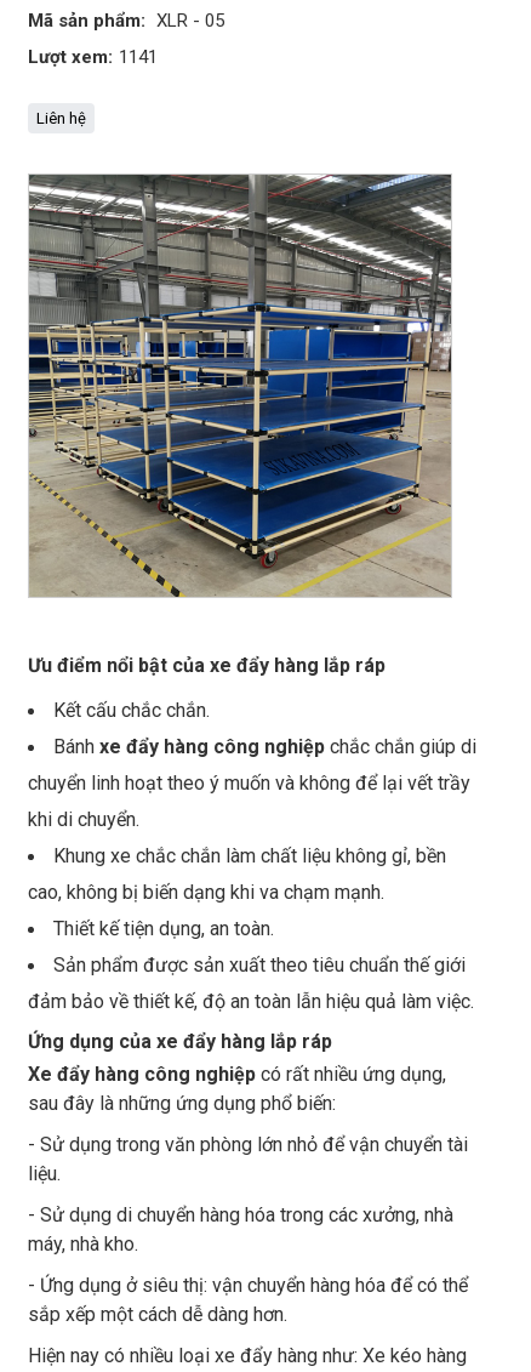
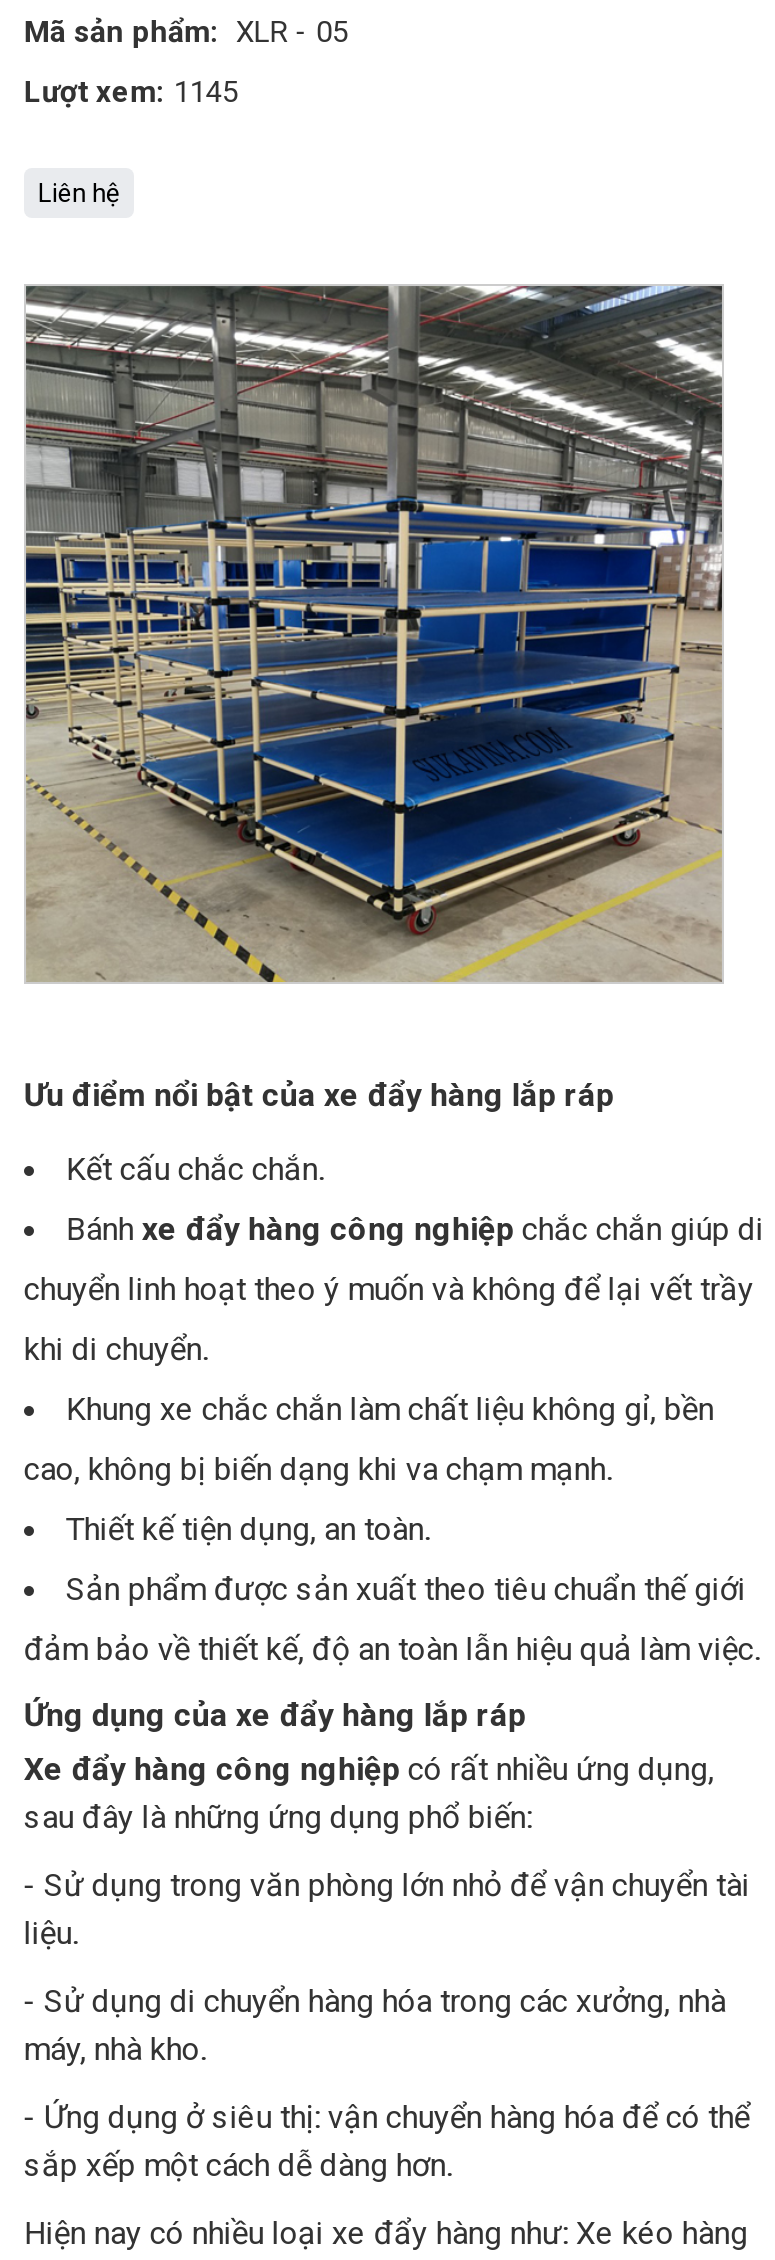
[28,46,157,68] Lượt xem: 1141 -> [24,74,238,110] Lượt xem: 1145

